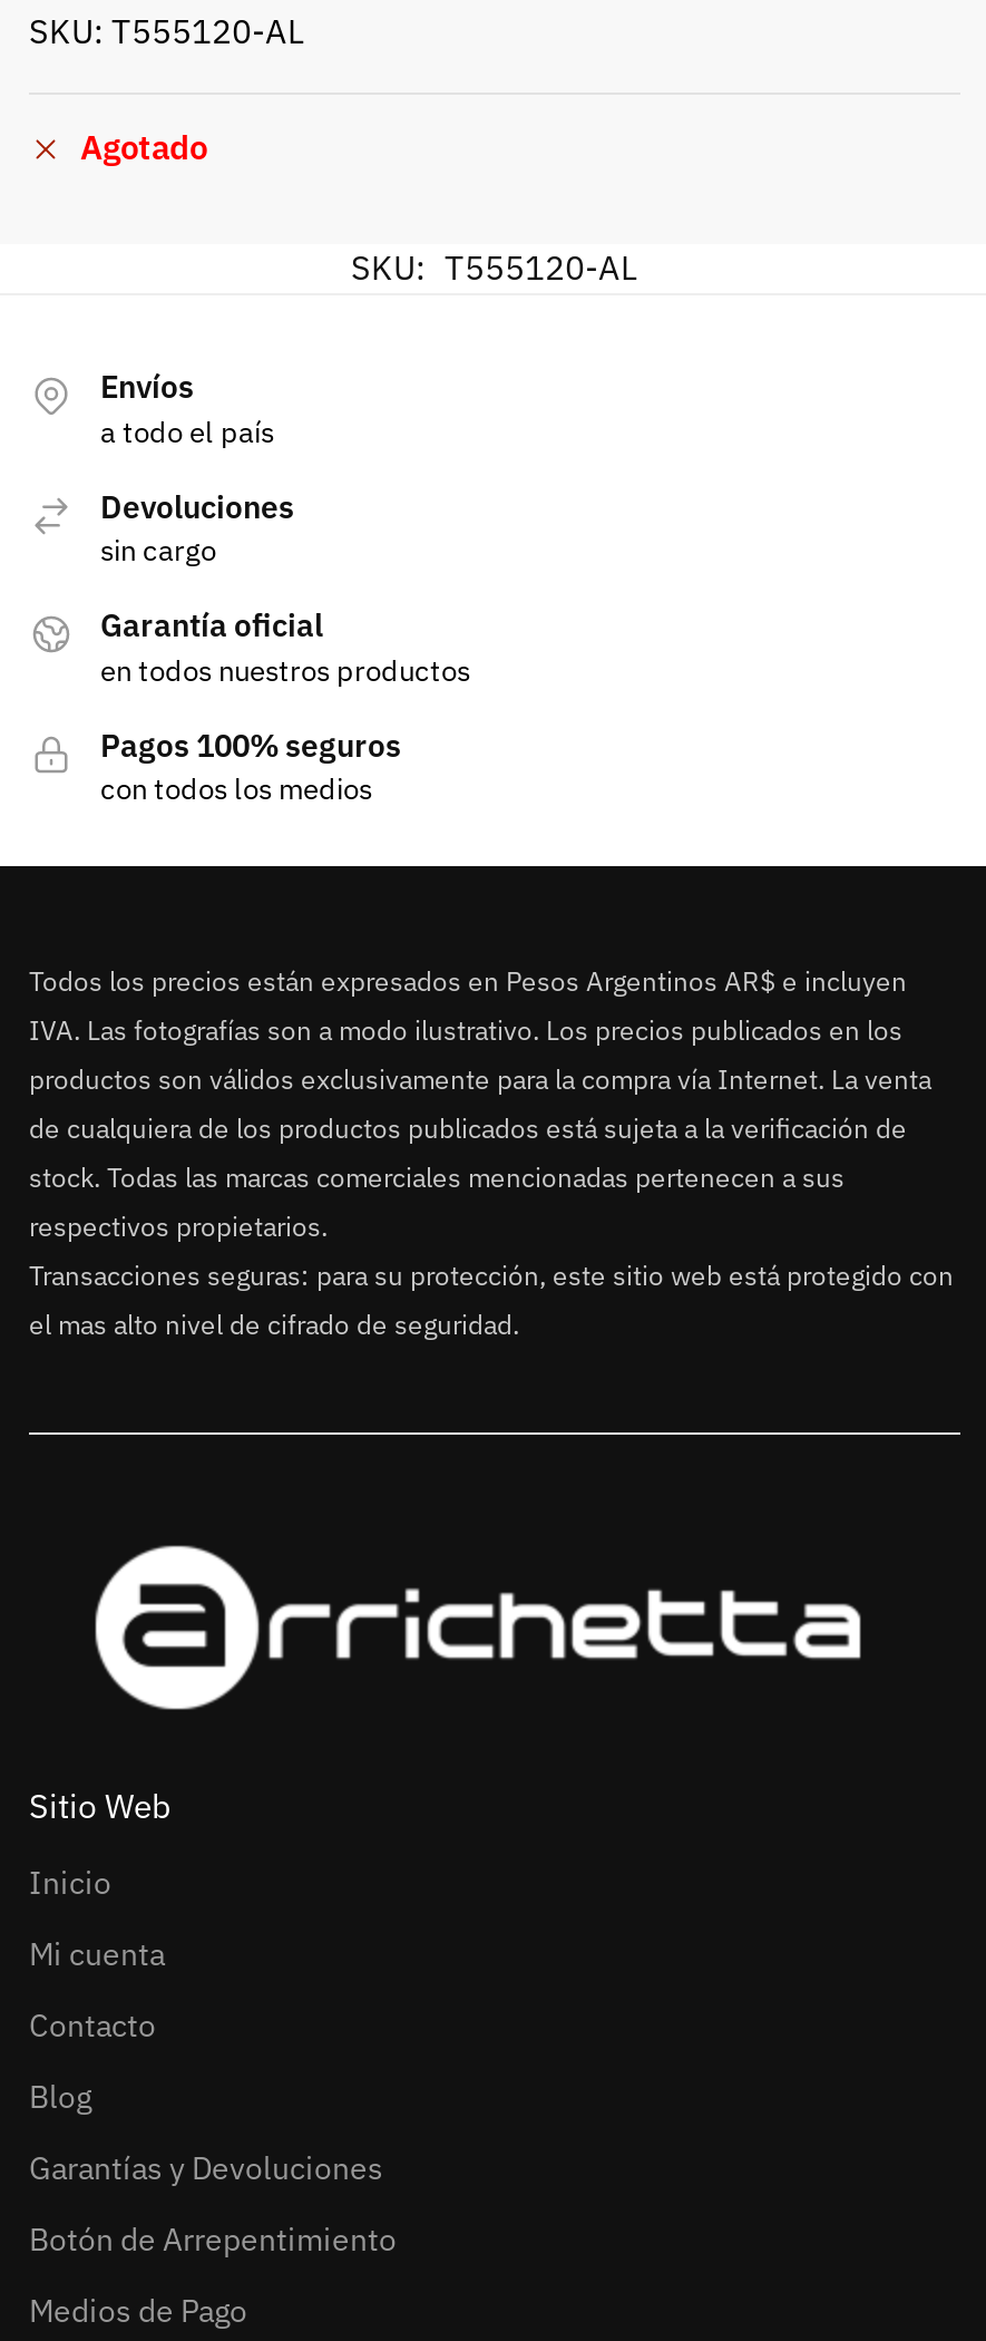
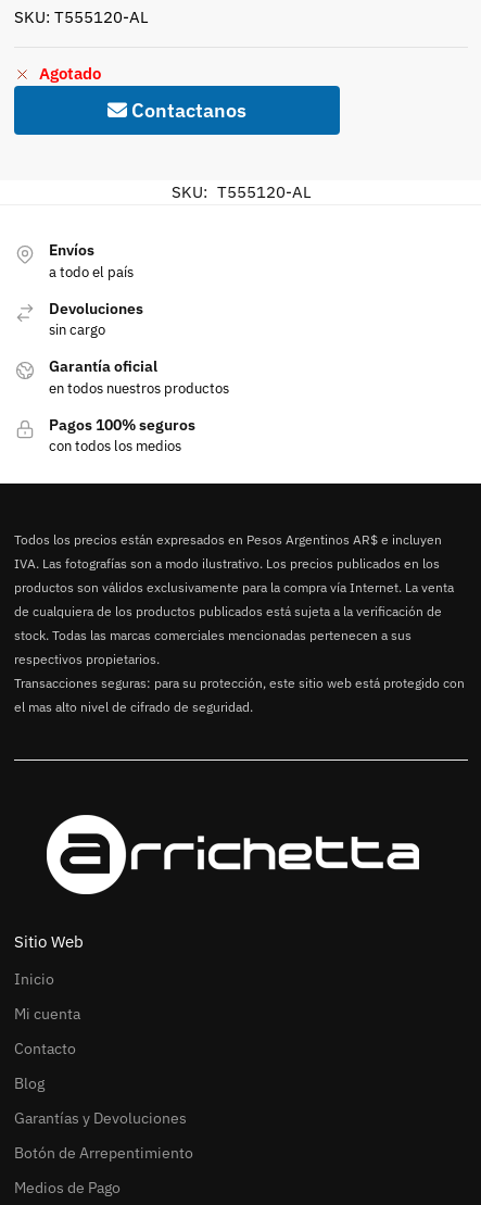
none -> [127,98,246,123] Contactanos

